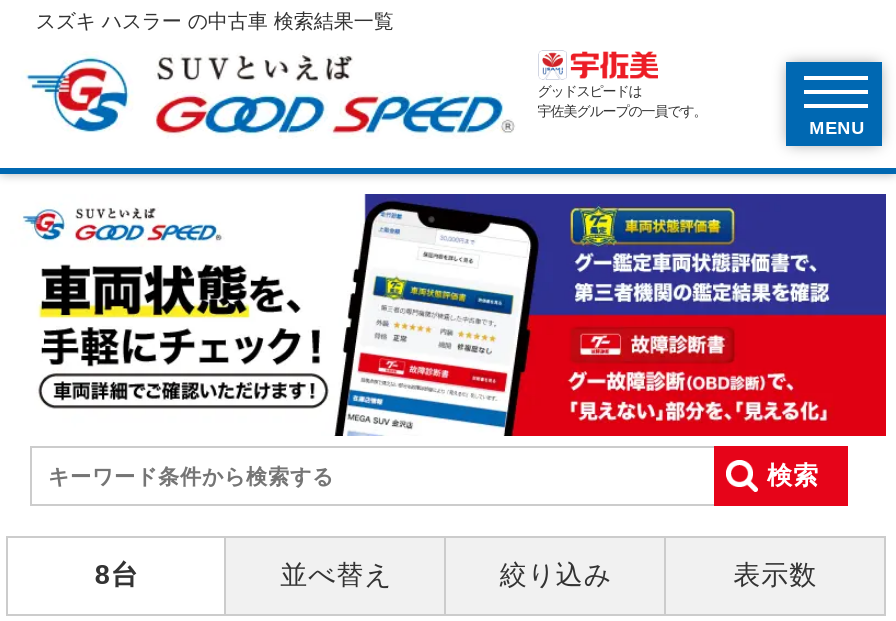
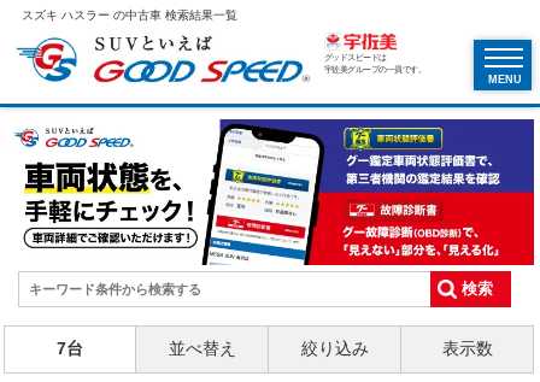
[95,561,139,591] 8台 -> [57,340,84,358] 7台

